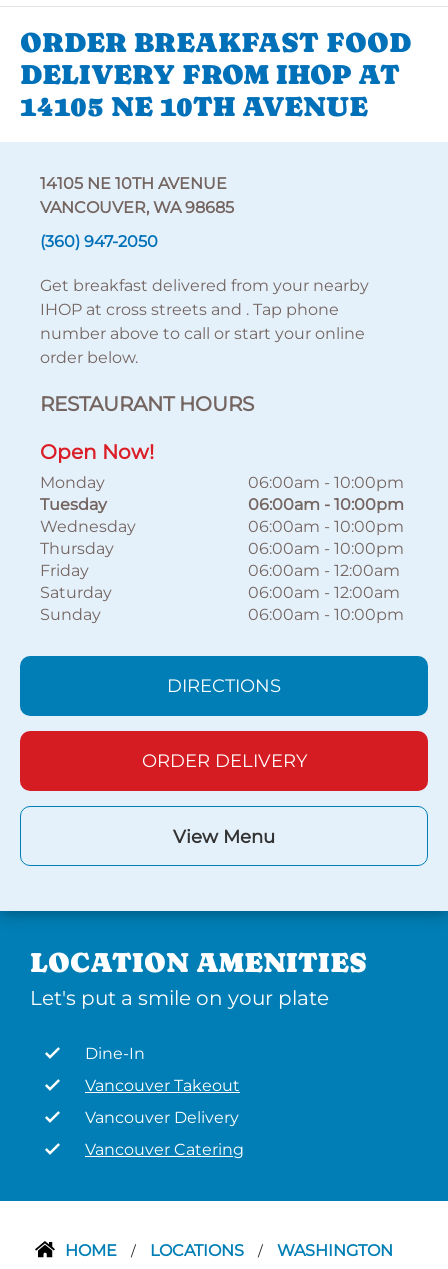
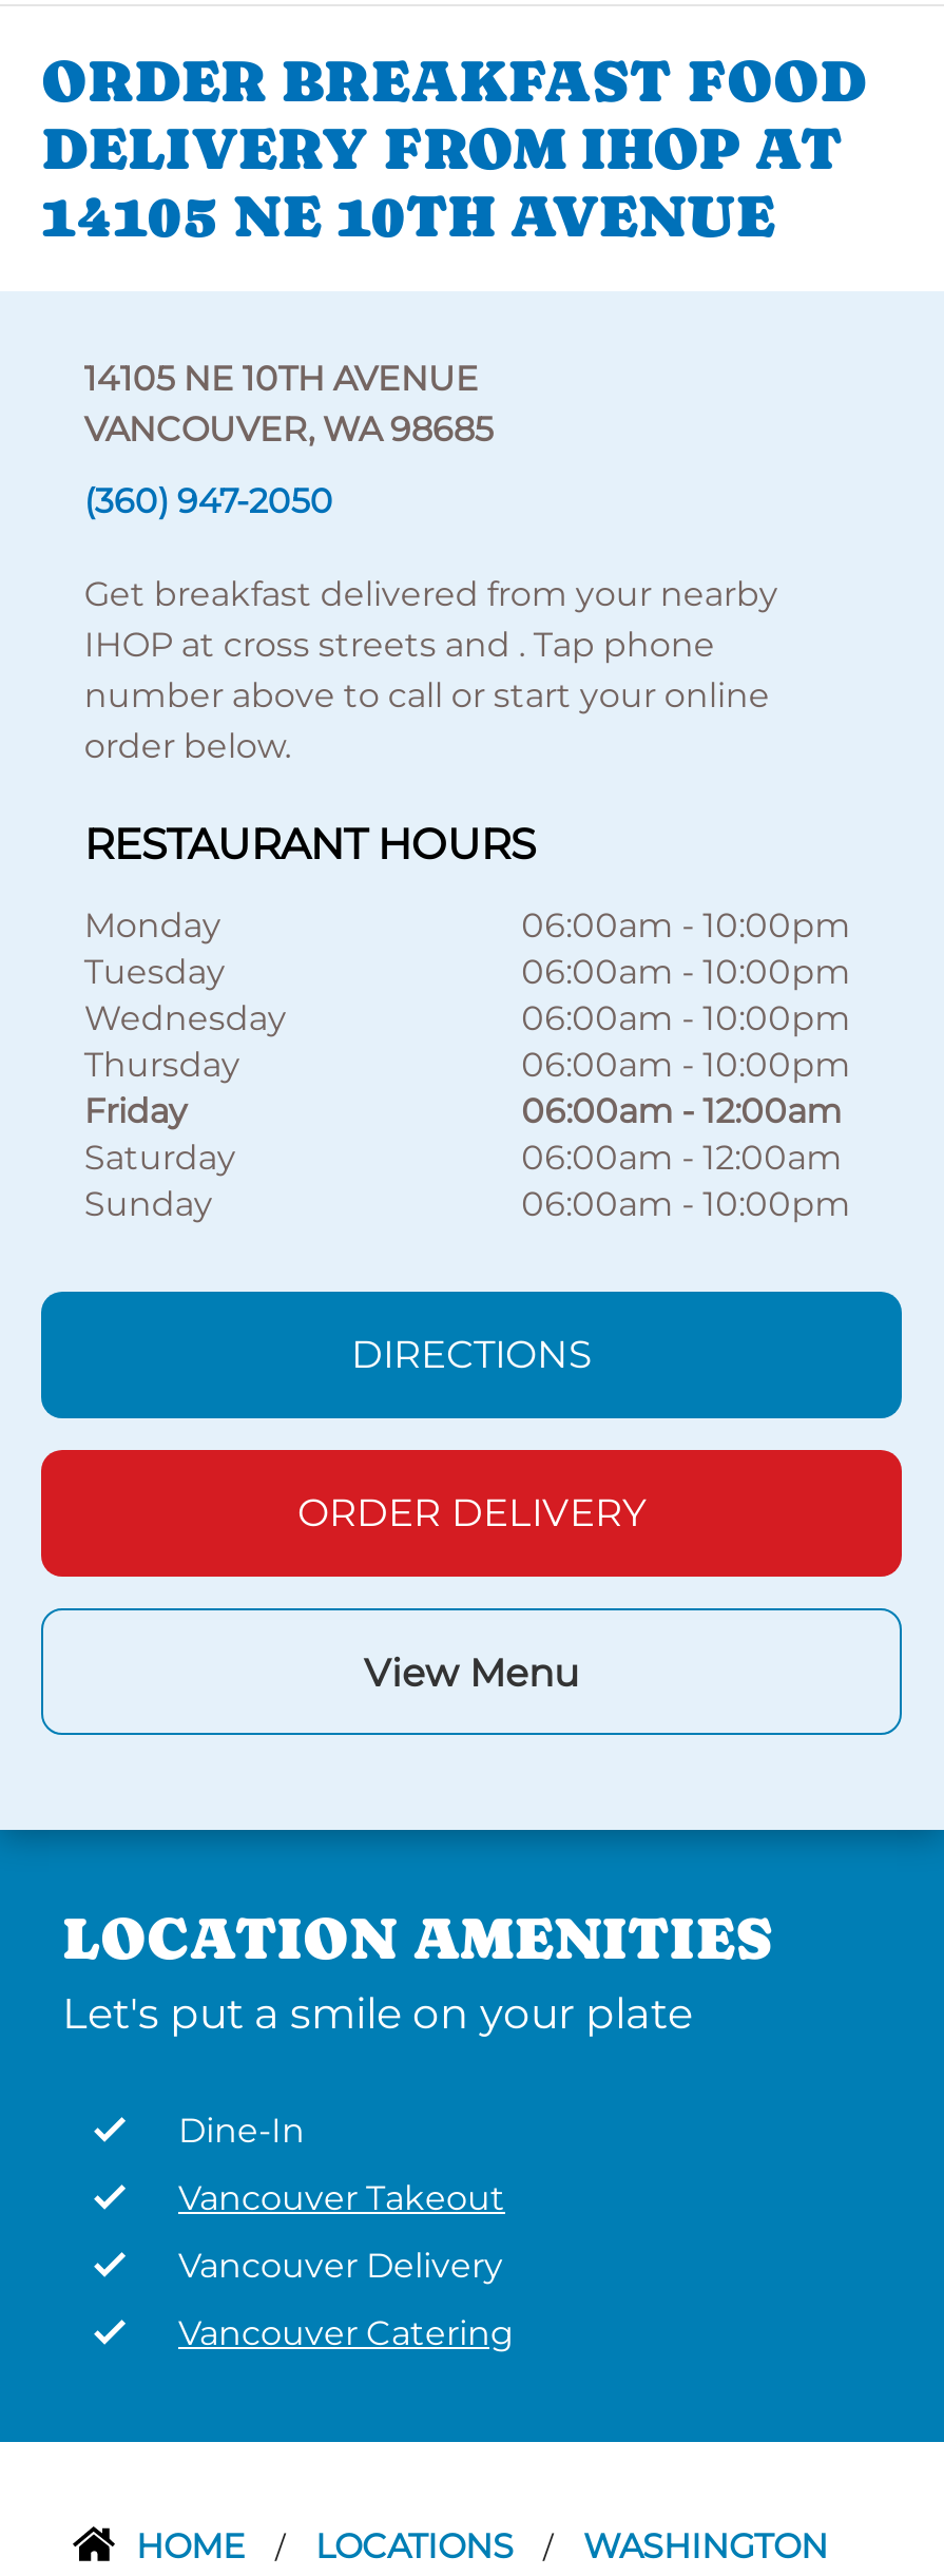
[40,440,154,464] Open Now! -> none

